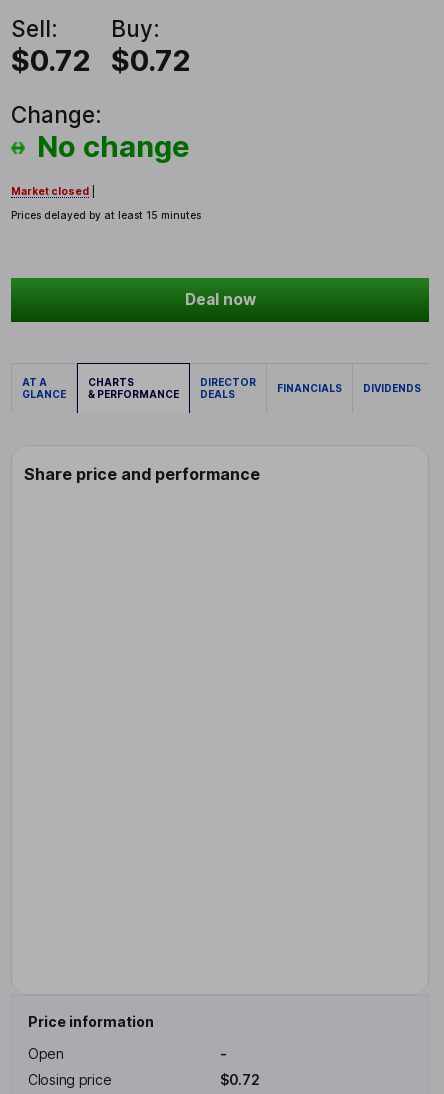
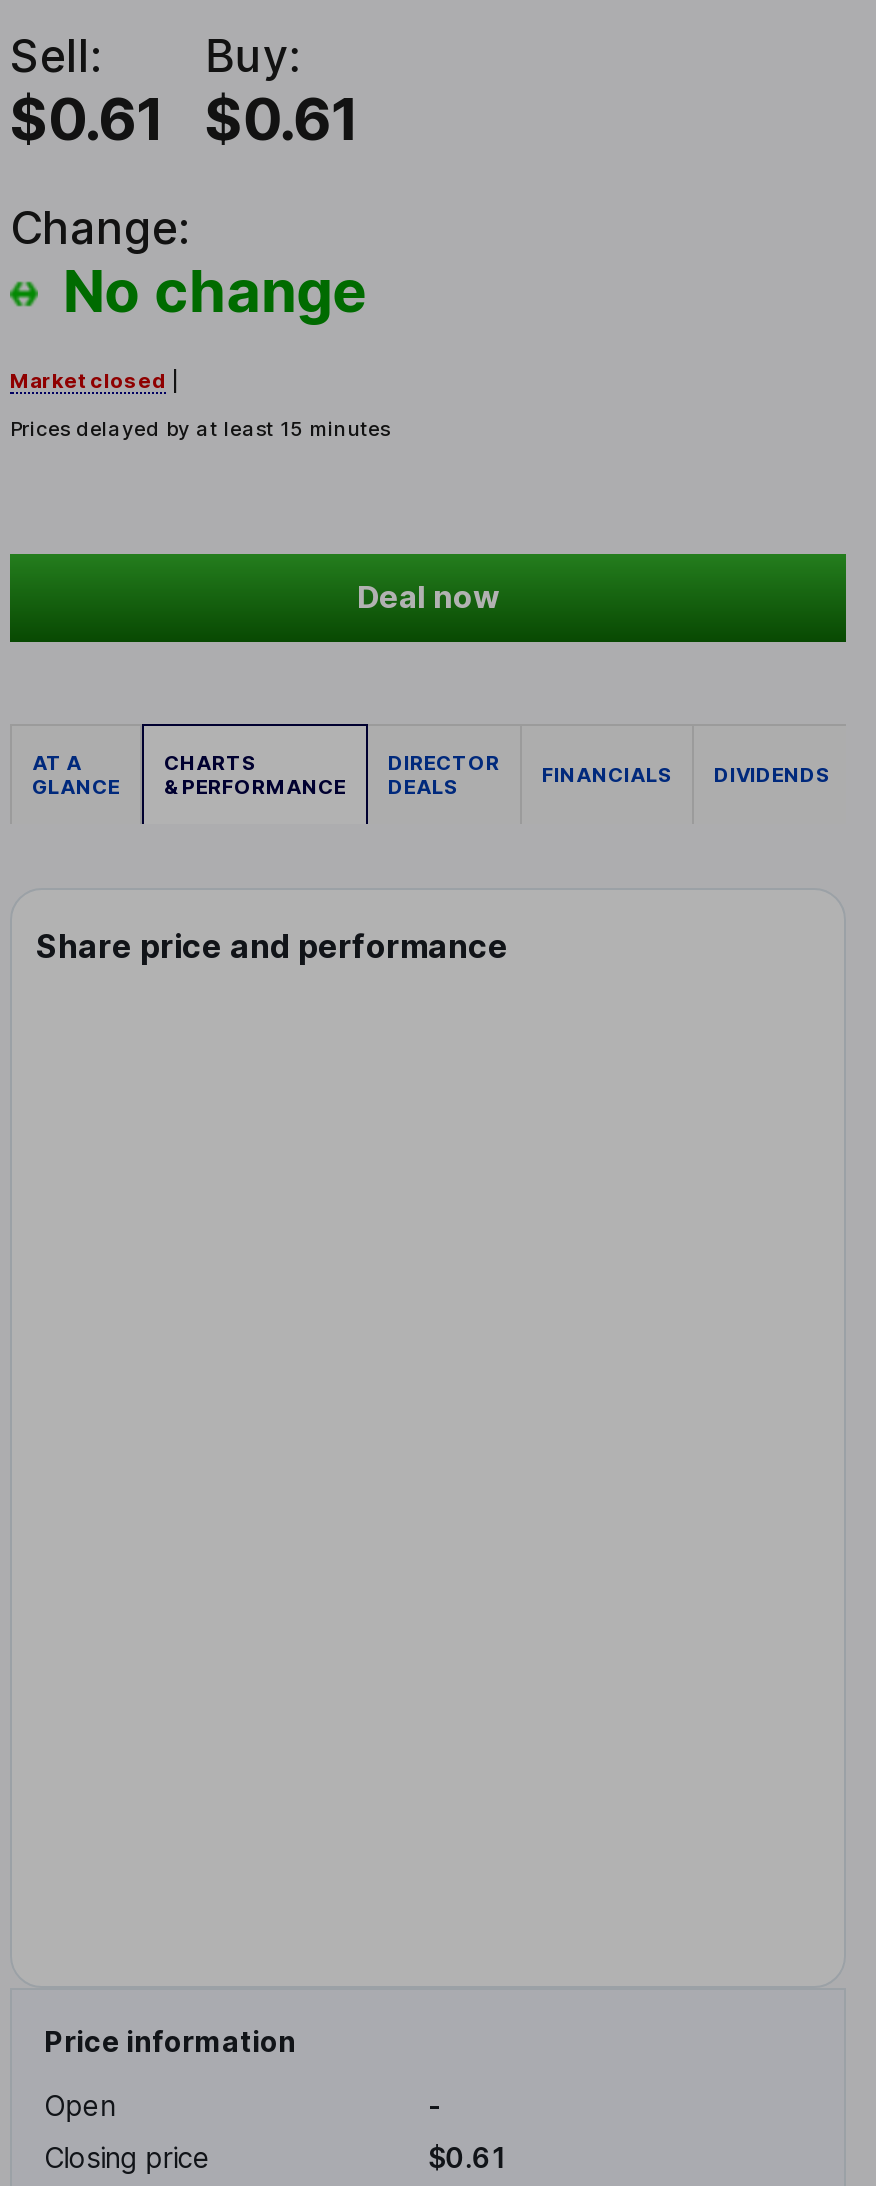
[11,43,91,78] $0.72 -> [10,84,164,154] $0.61
[111,43,191,78] $0.72 -> [205,84,359,154] $0.61
[220,1071,260,1088] $0.72 -> [428,2139,505,2173] $0.61

